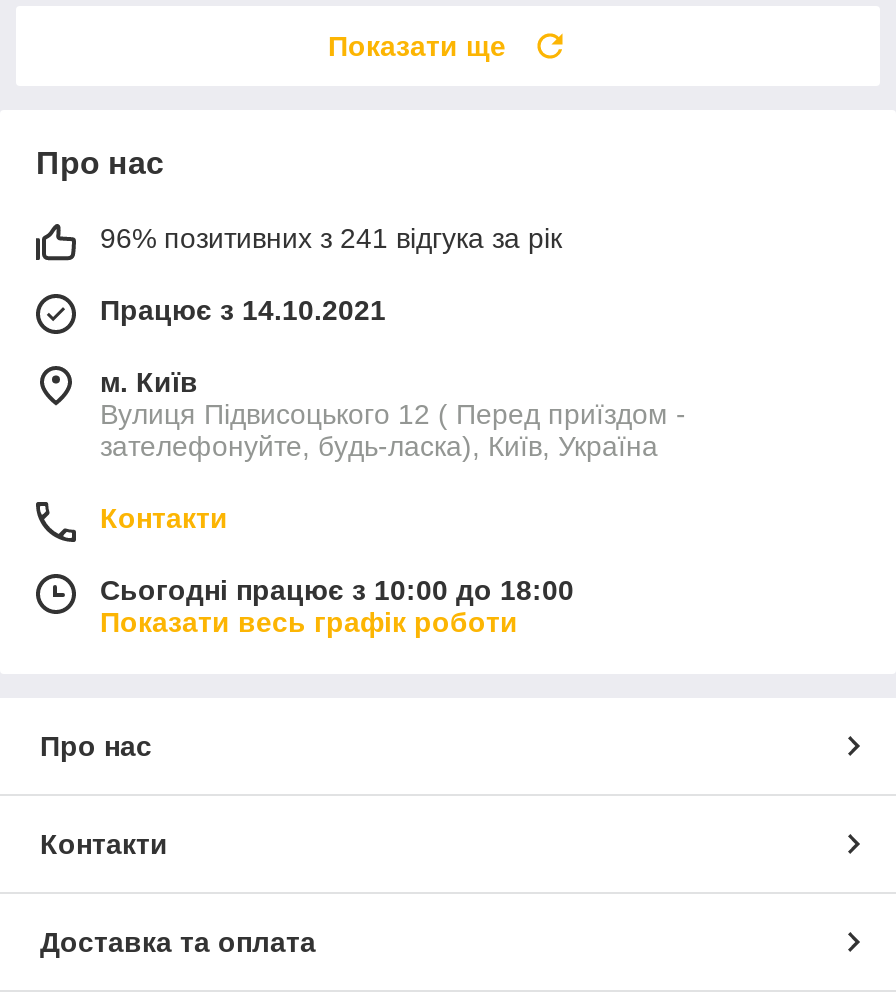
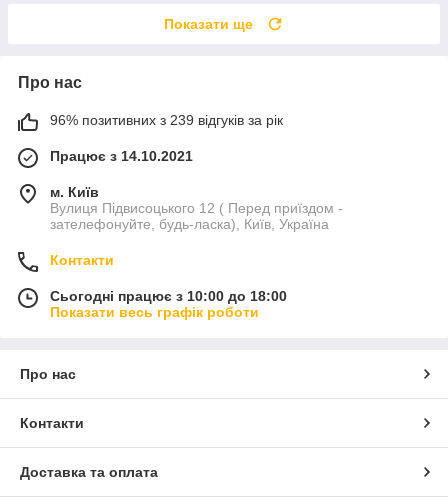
[100,222,562,254] 96% позитивних з 241 відгука за рік -> [50,112,283,128] 96% позитивних з 239 відгуків за рік

